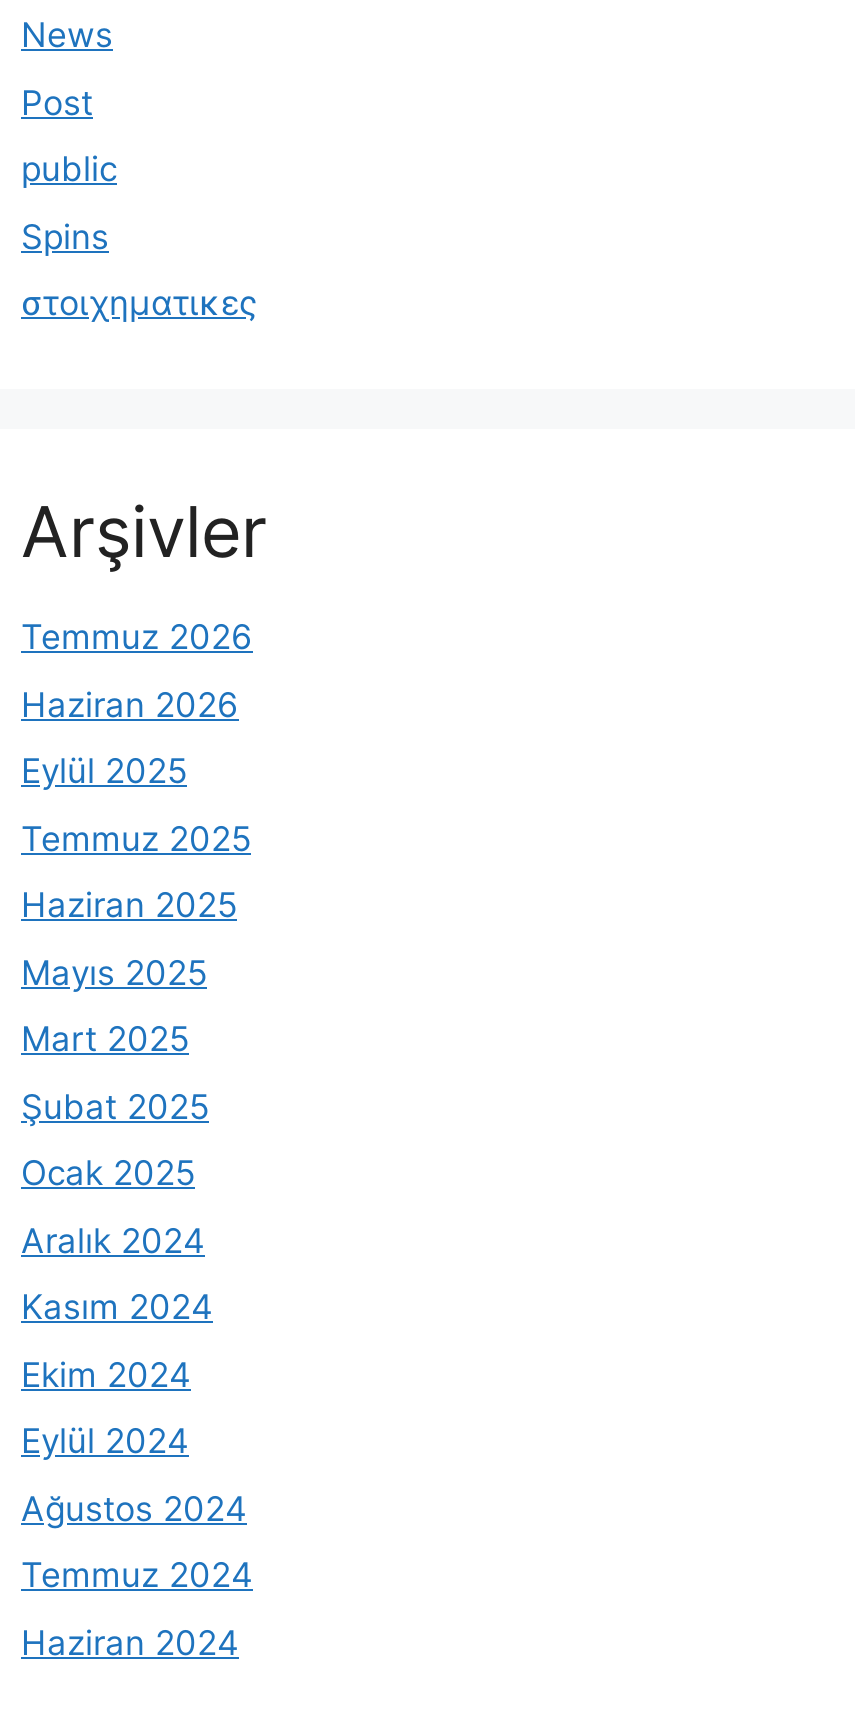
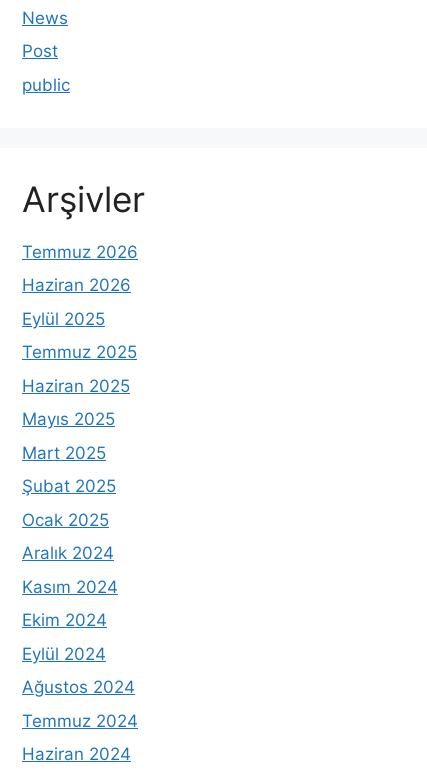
[21,217,257,324] Spins | στοιχηματικες -> none

